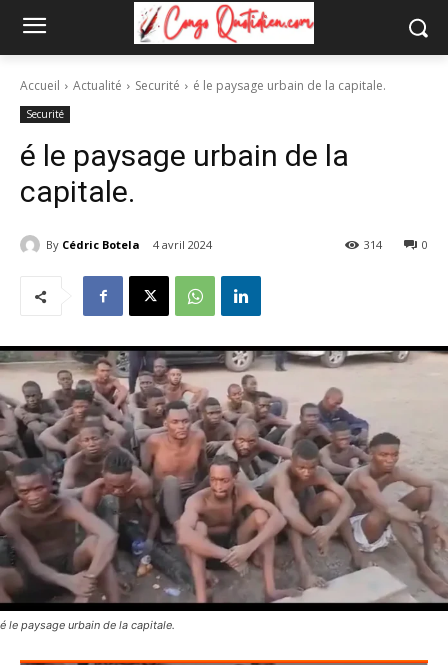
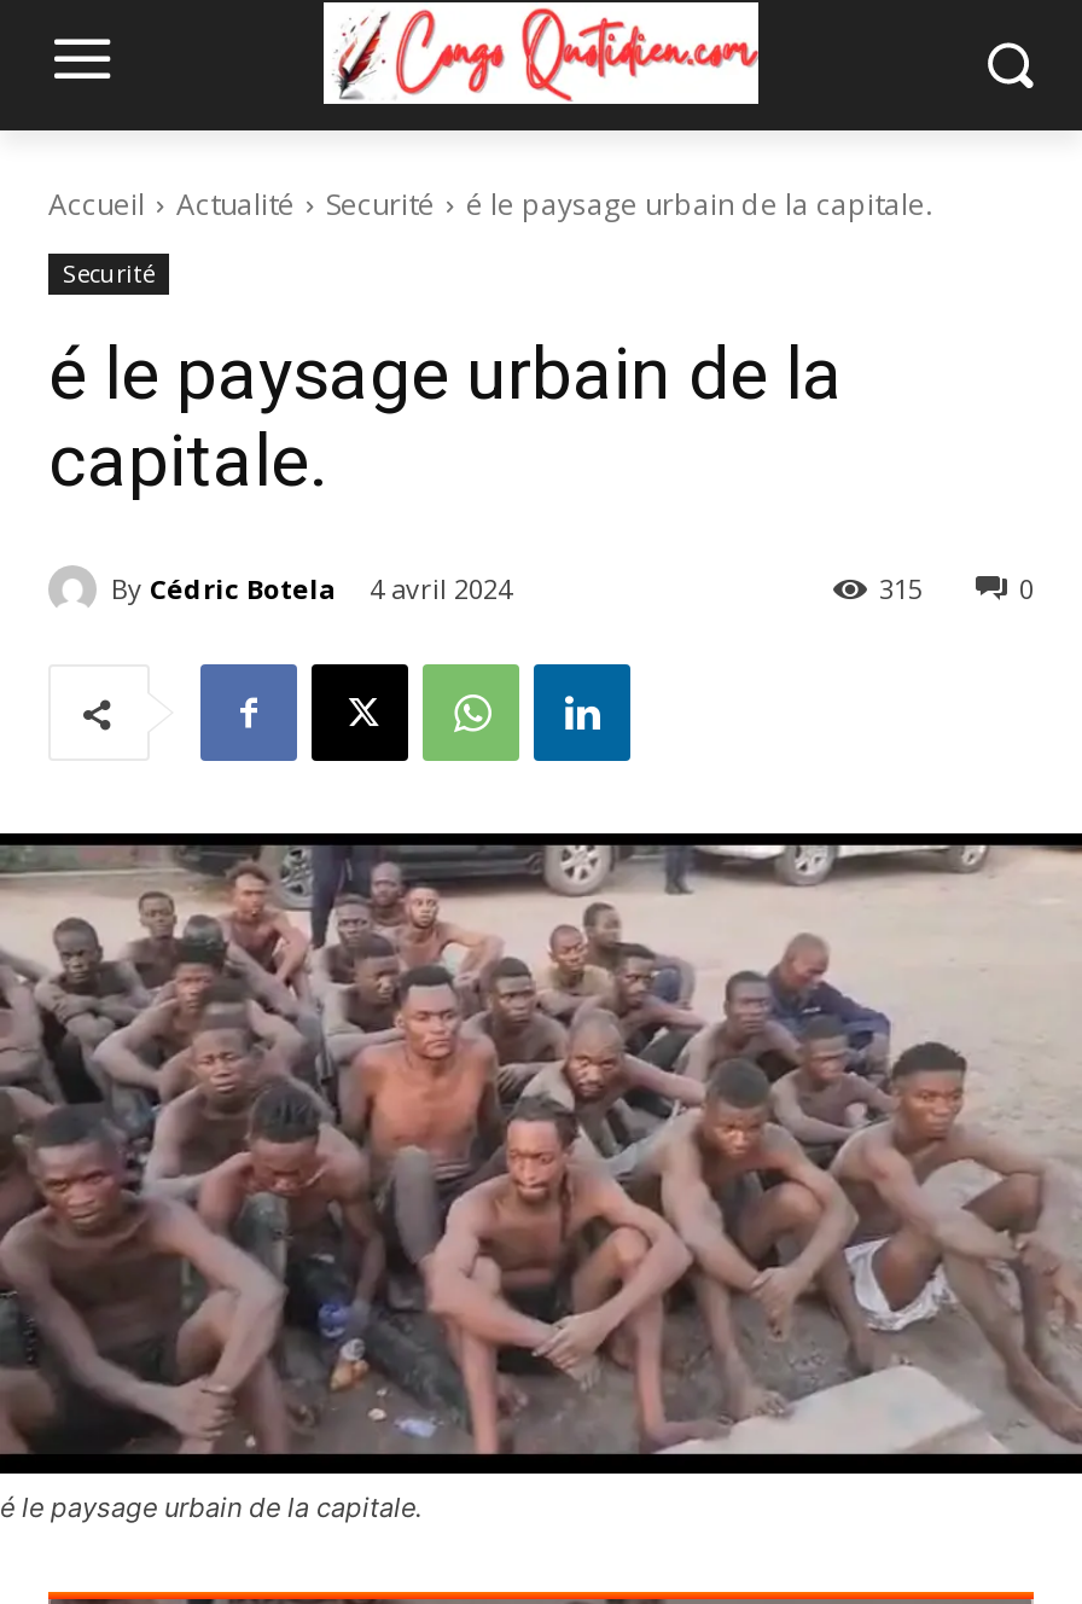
[364,237,382,252] 314 -> [879,570,923,607] 315

